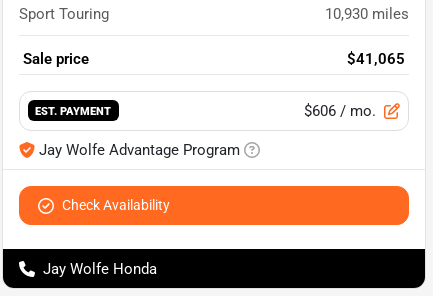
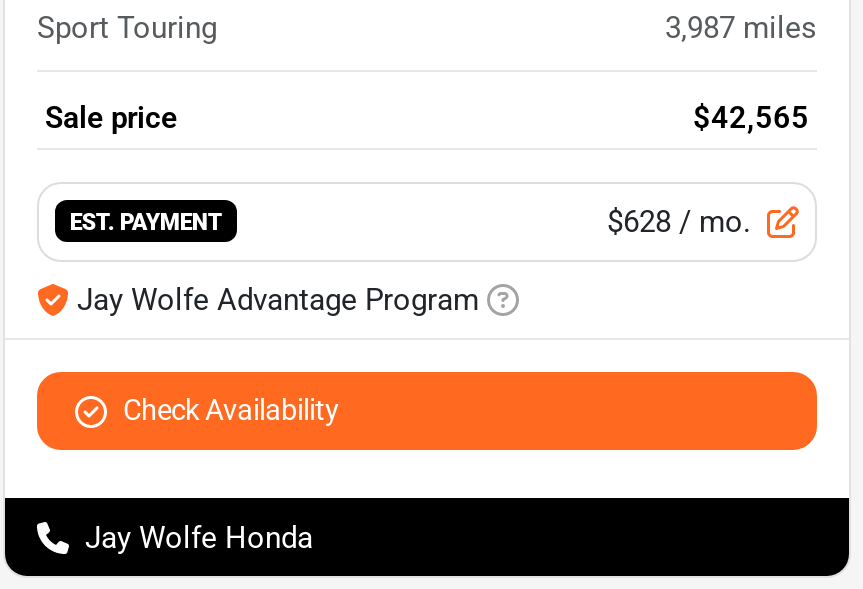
[325,4,409,22] 10,930 miles -> [665,9,817,45] 3,987 miles
[347,49,405,67] $41,065 -> [693,99,809,135] $42,565
[304,101,376,119] $606 / mo. -> [607,203,751,239] $628 / mo.

